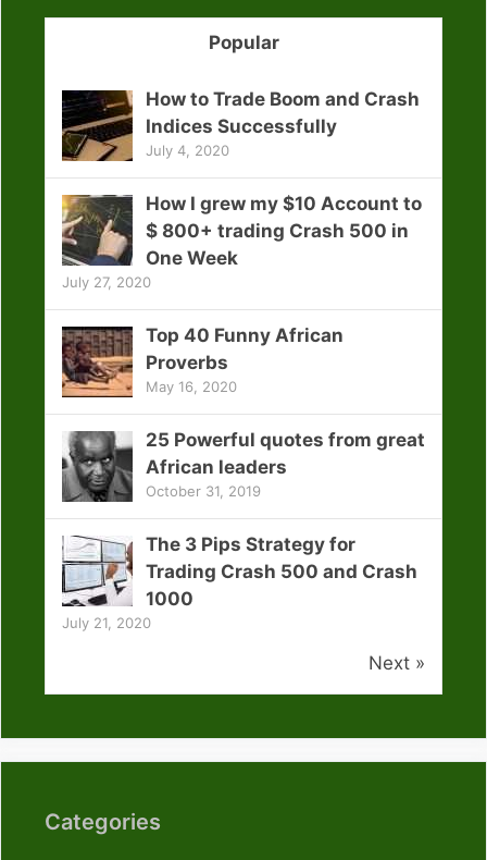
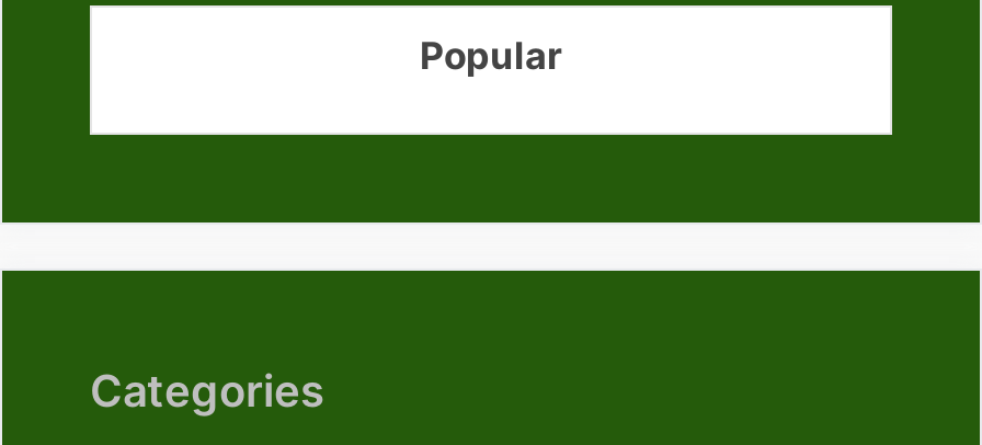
[43,82,444,674] [image] | How to Trade Boom and Crash | Indices Successfully | July 4, 2020 | How I grew my $10 Account to | $ 800+ trading Crash 500 in | One Week | July 27, 2020 | Top 40 Funny African | Proverbs | May 16, 2020 | 25 Powerful quotes from great | African leaders | October 31, 2019 | The 3 Pips Strategy for | Trading Crash 500 and Crash | 1000 | July 21, 2020 | Next » -> none

